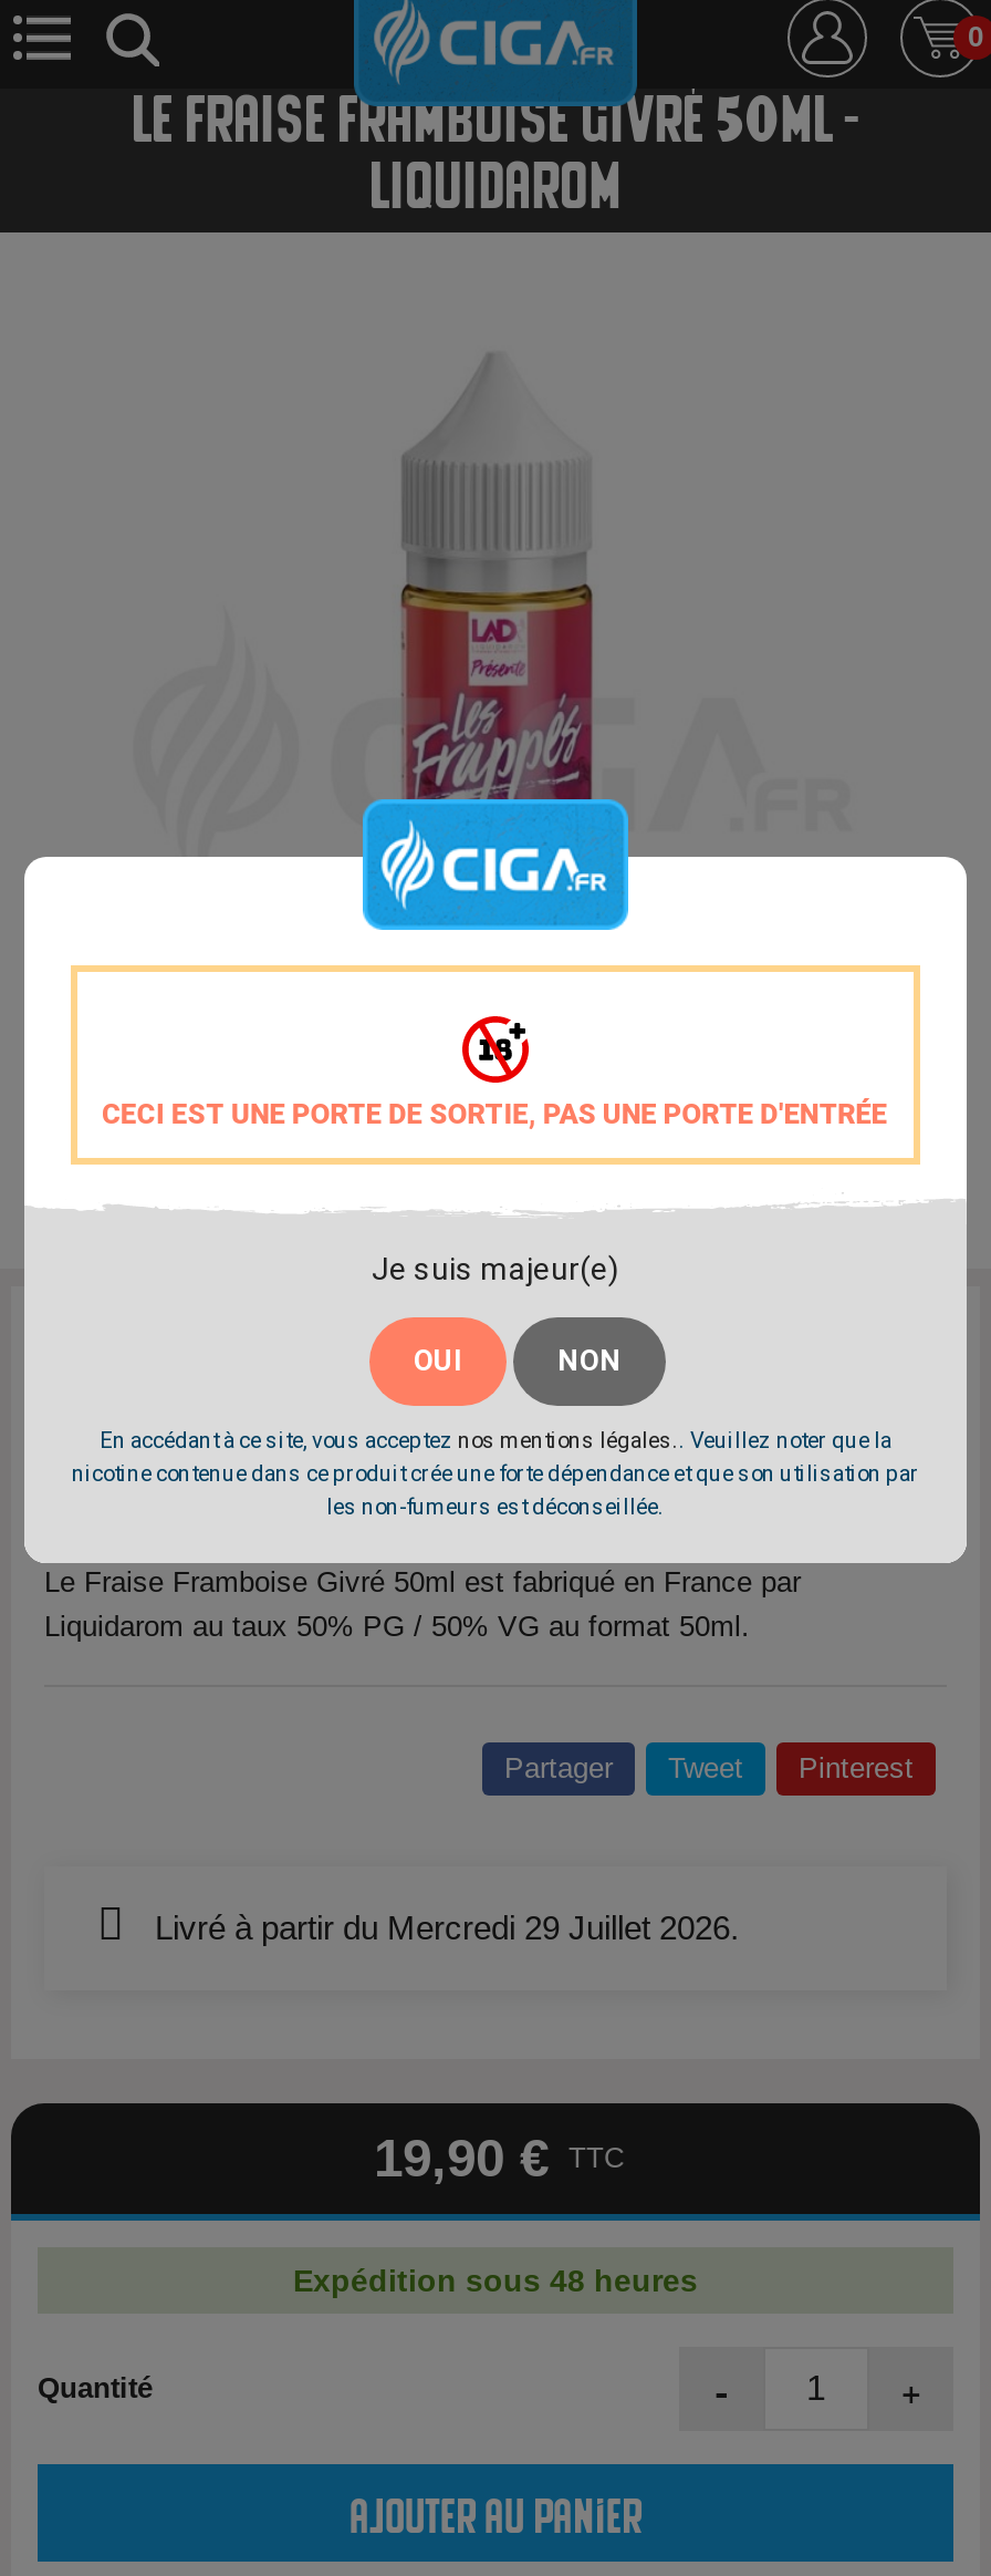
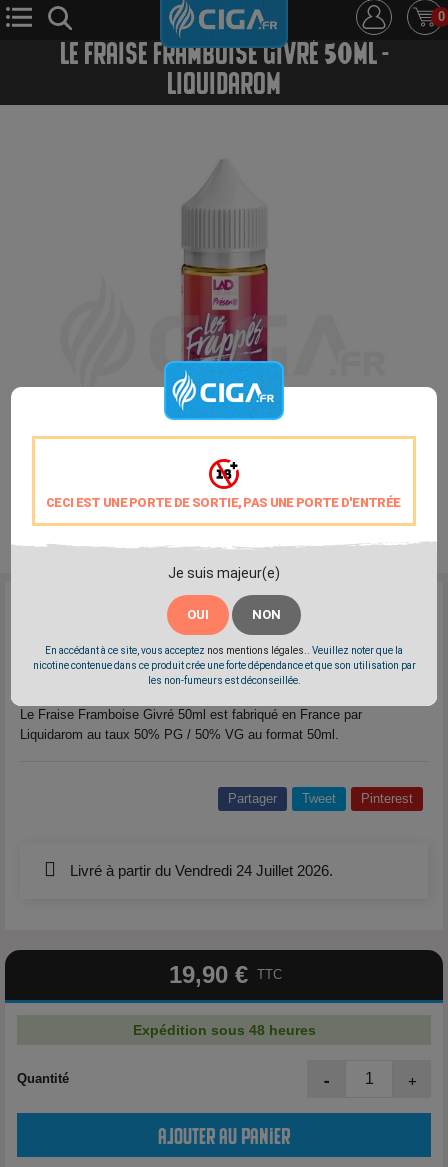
[155,1908,739,1946] Livré à partir du Mercredi 29 Juillet 2026. -> [70,862,333,879] Livré à partir du Vendredi 24 Juillet 2026.

